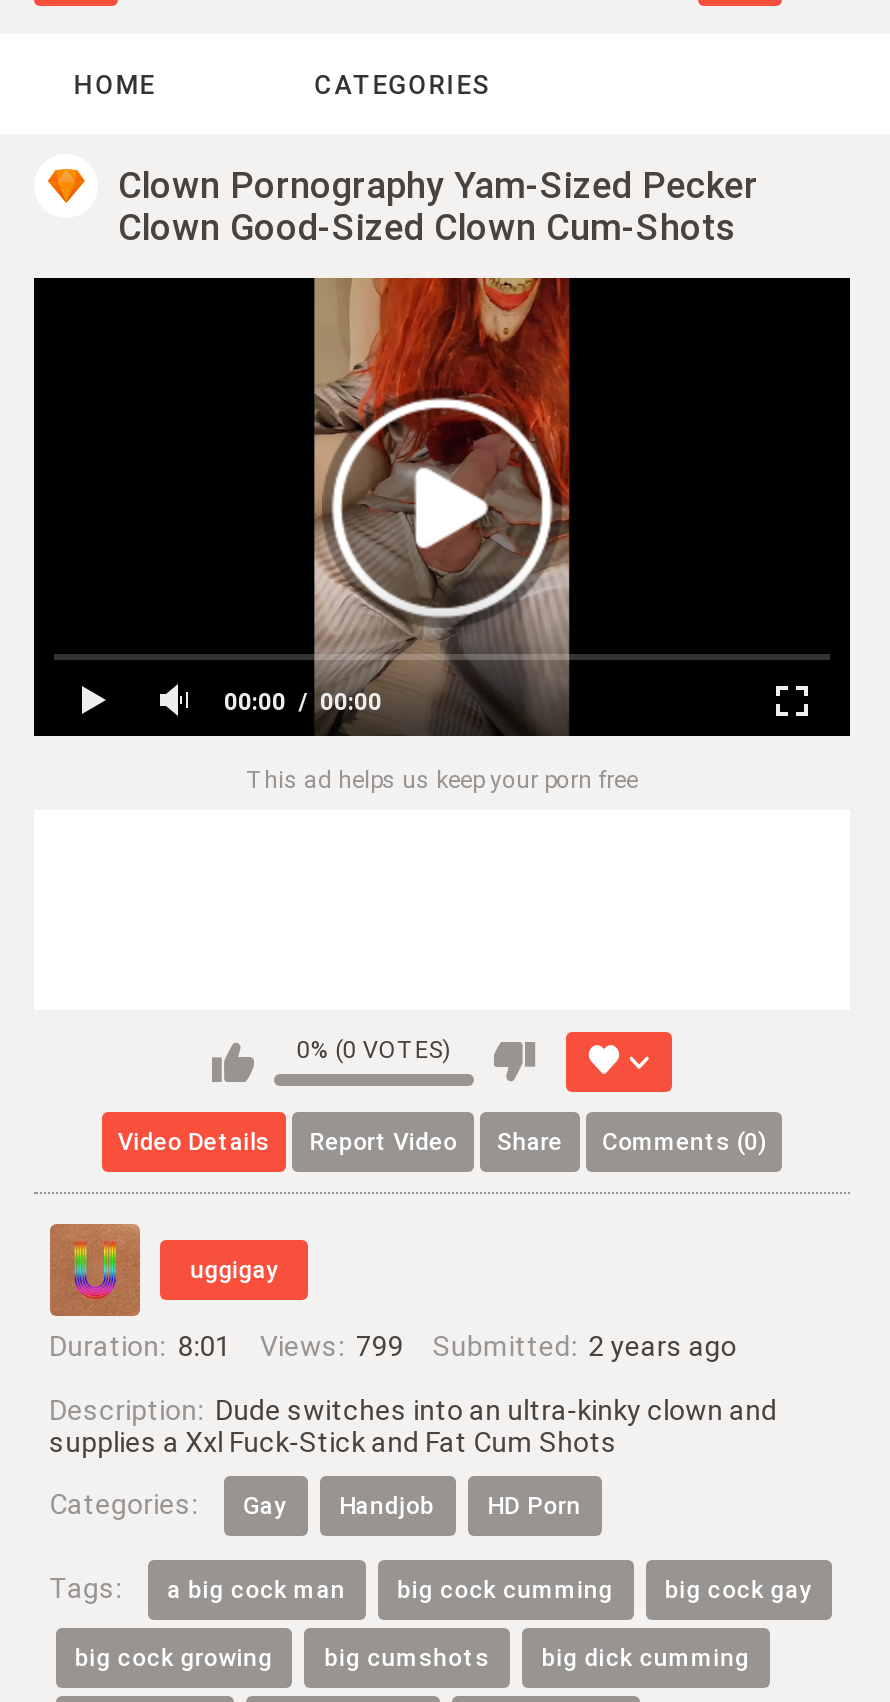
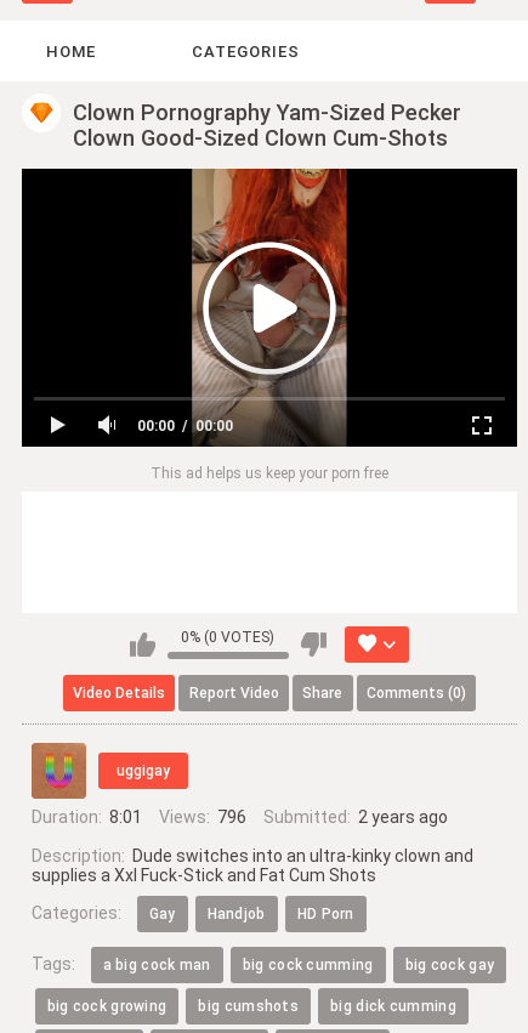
[49,1331,737,1363] Duration: 8:01 Views: 799 Submitted: 2 years ago -> [31,808,448,827] Duration: 8:01 Views: 796 Submitted: 2 years ago

